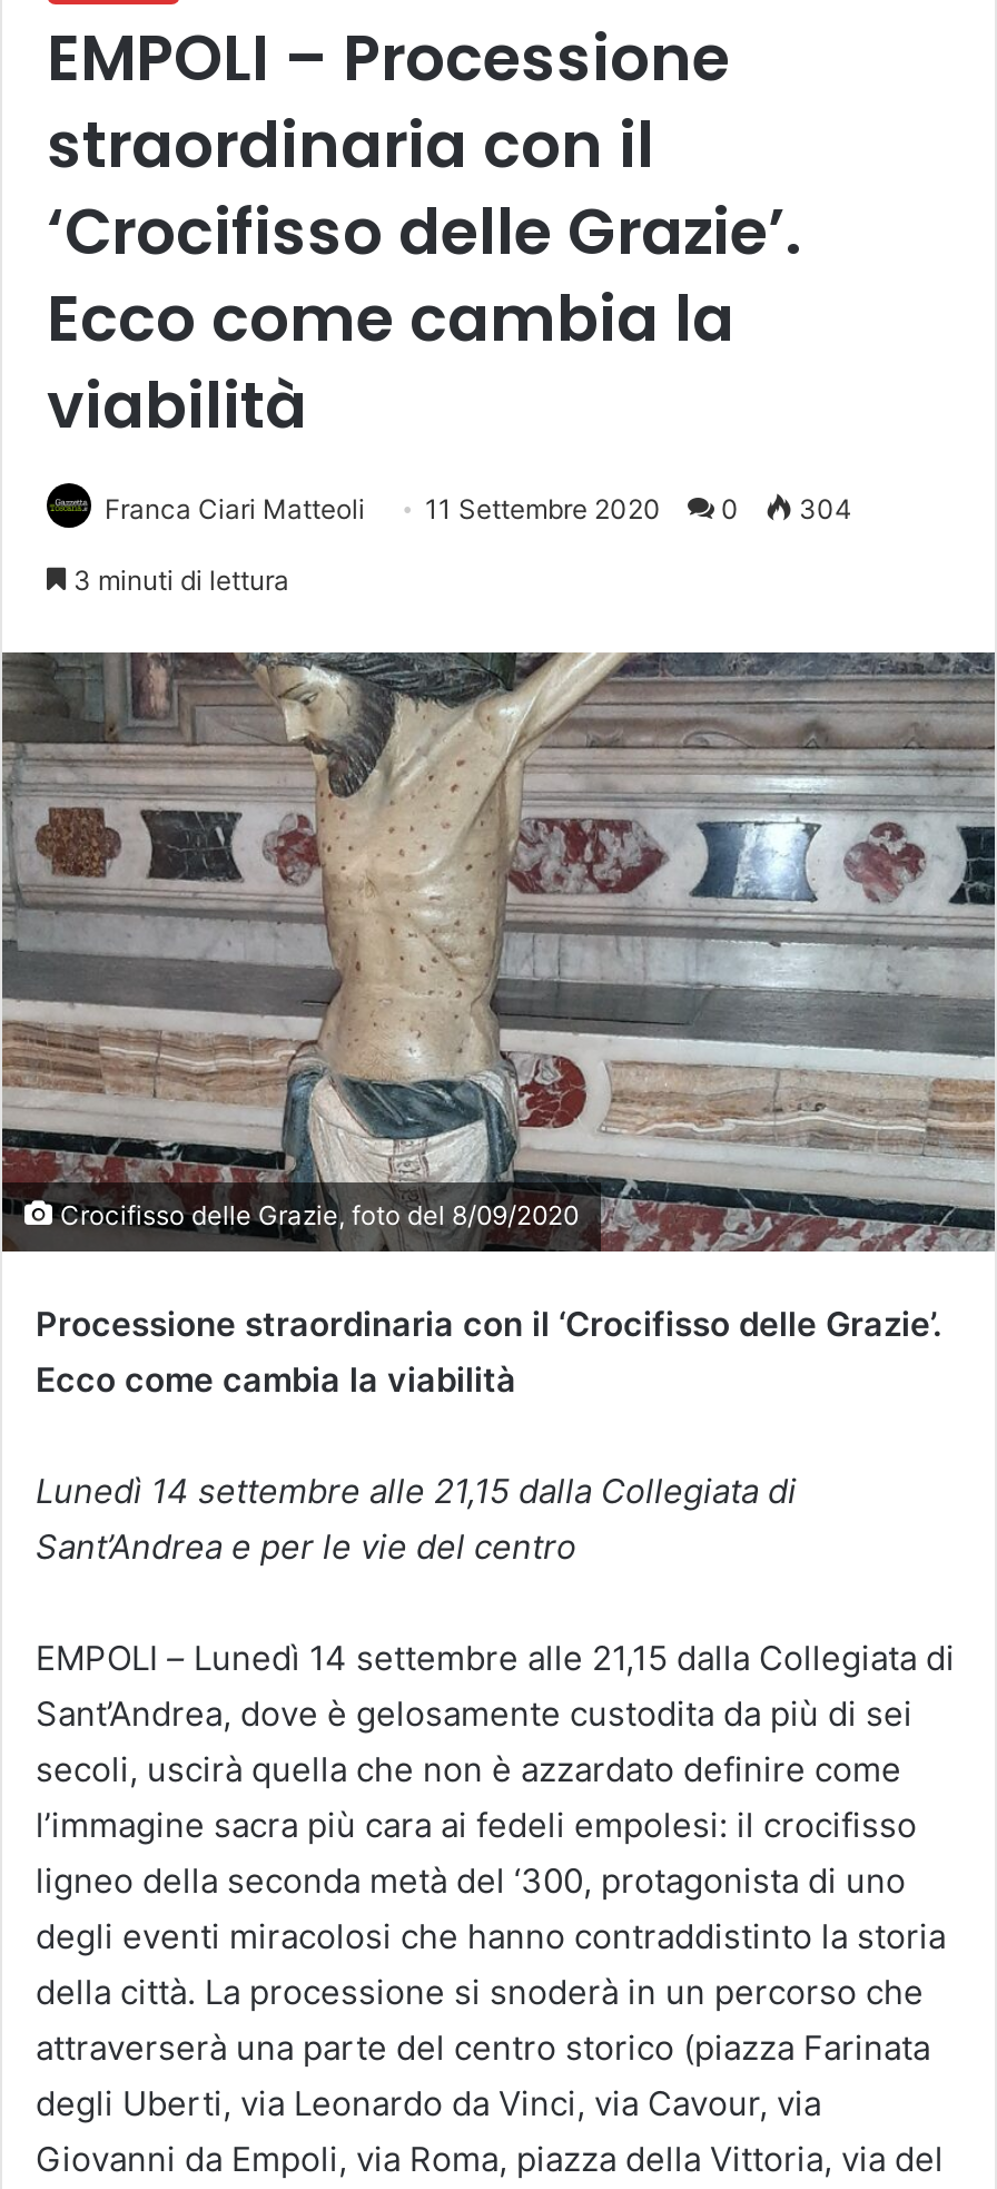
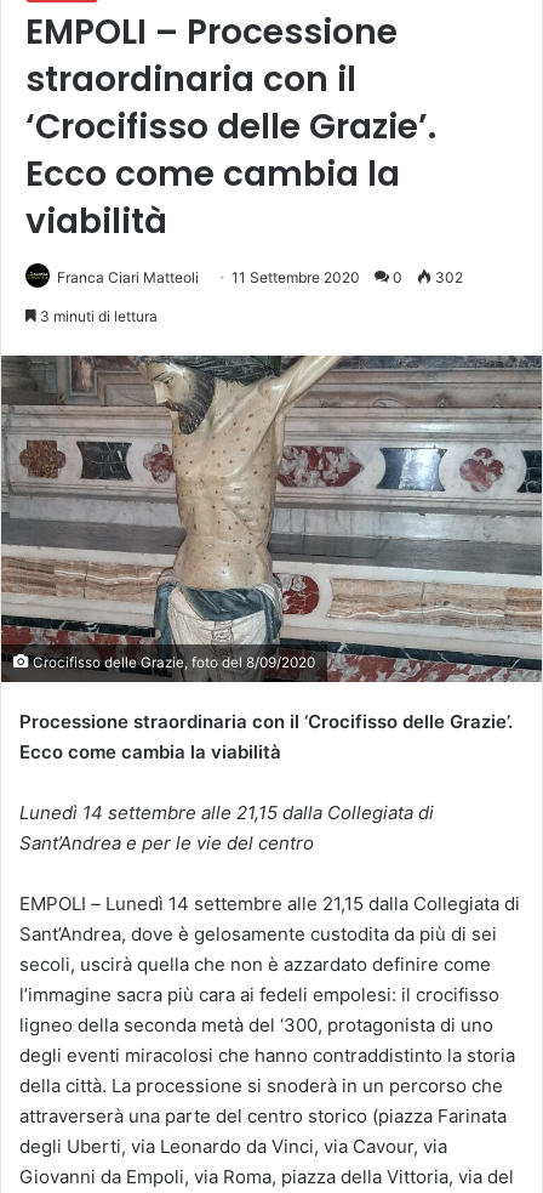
[105,492,852,525] Franca Ciari Matteoli 11 Settembre 2020 0 304 -> [57,268,463,286] Franca Ciari Matteoli 11 Settembre 2020 0 302

